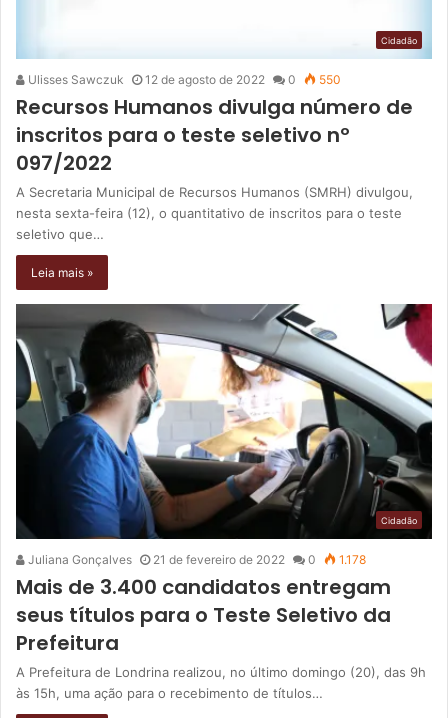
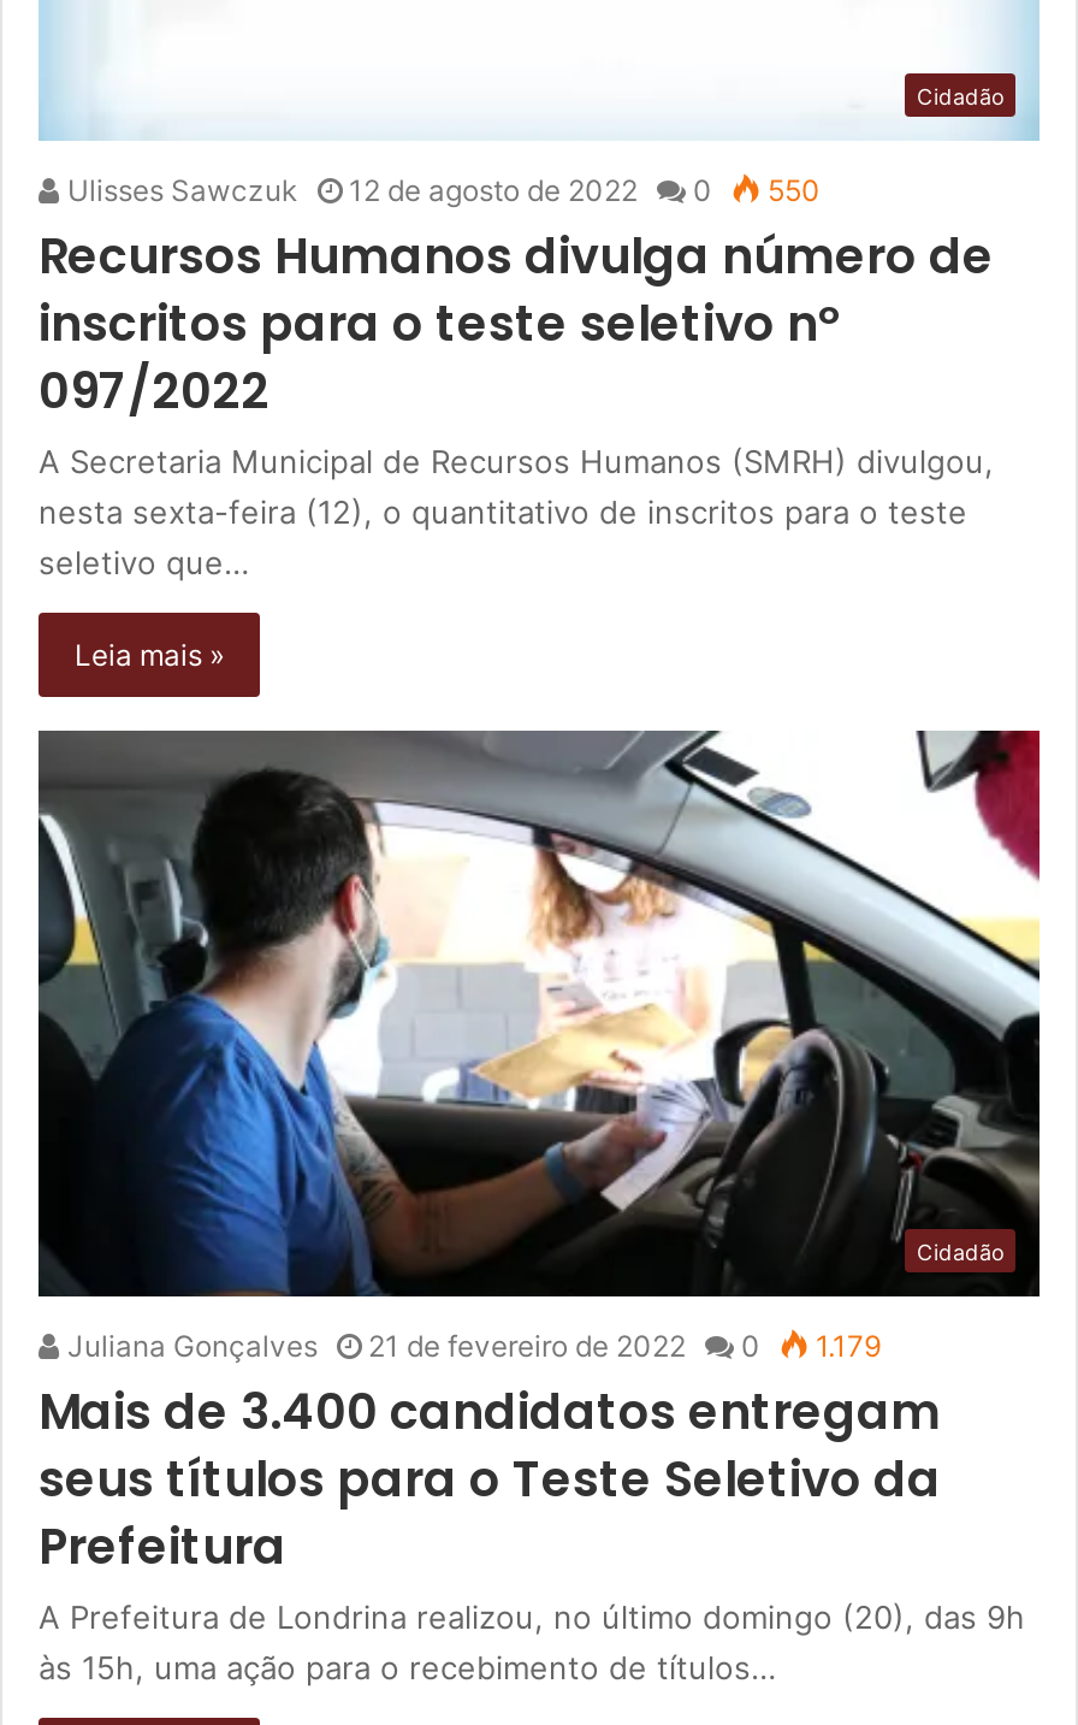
[25,552,366,567] Juliana Gonçalves 21 de fevereiro de 2022 0 1.178 -> [60,1327,881,1363] Juliana Gonçalves 21 de fevereiro de 2022 0 1.179

